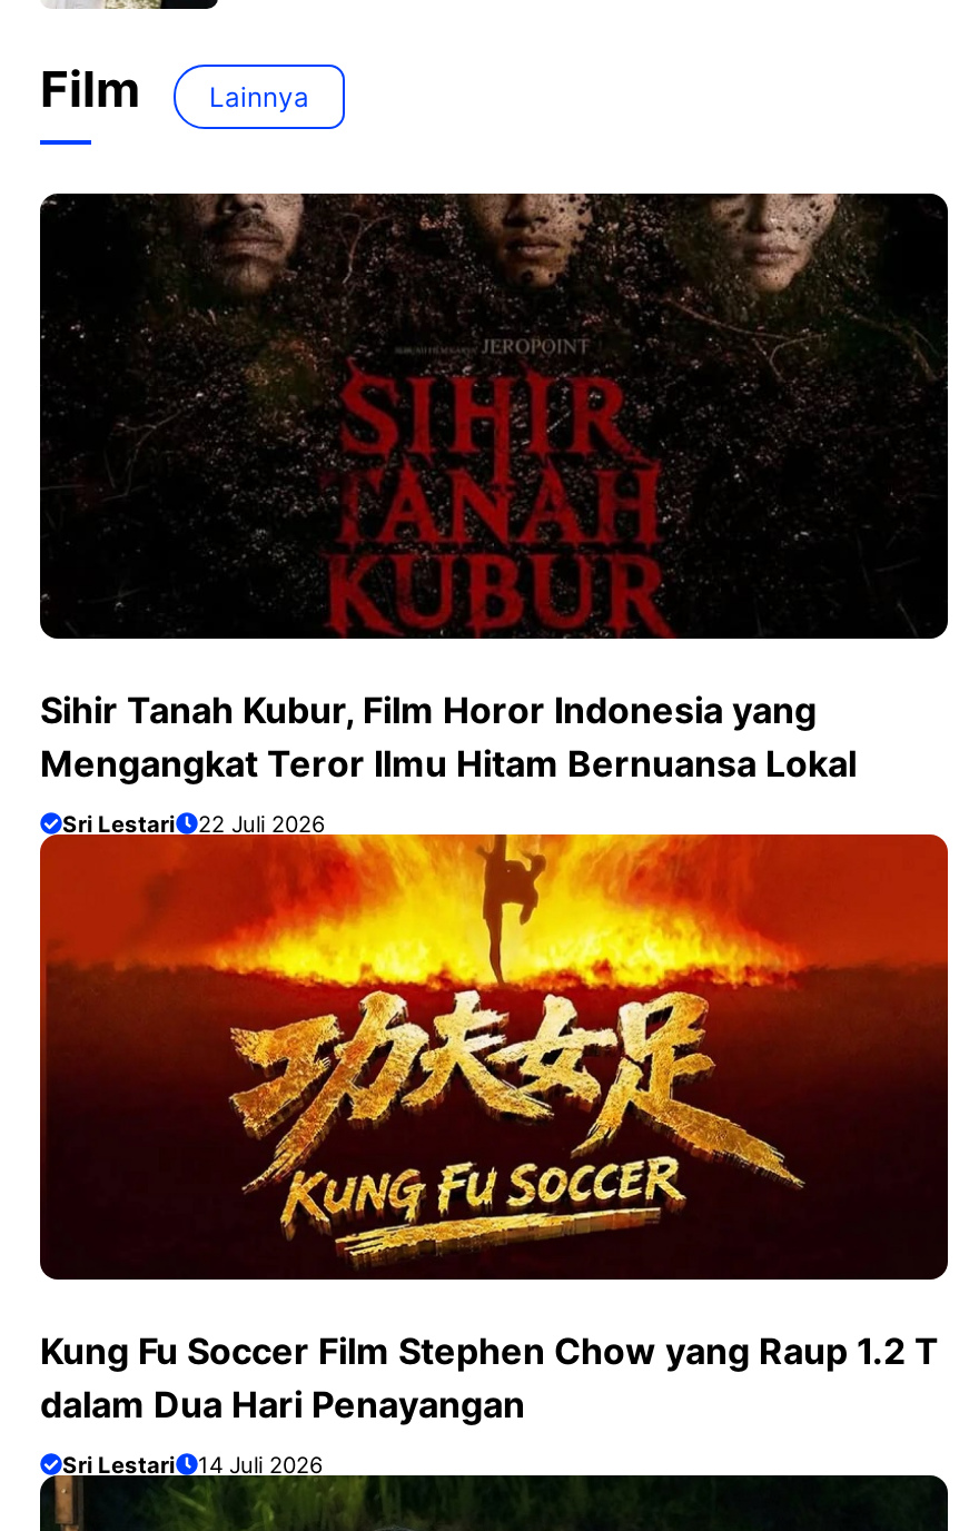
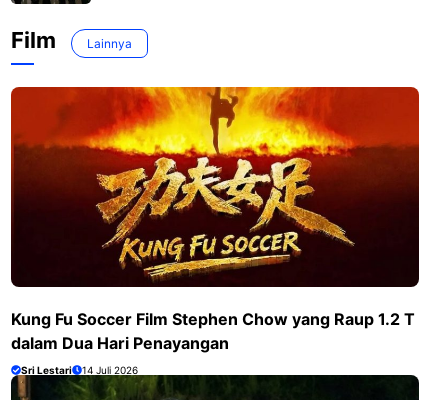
[40,191,950,837] [image] | Sihir Tanah Kubur, Film Horor Indonesia yang | Mengangkat Teror Ilmu Hitam Bernuansa Lokal | Sri Lestari | 22 Juli 2026 -> none

